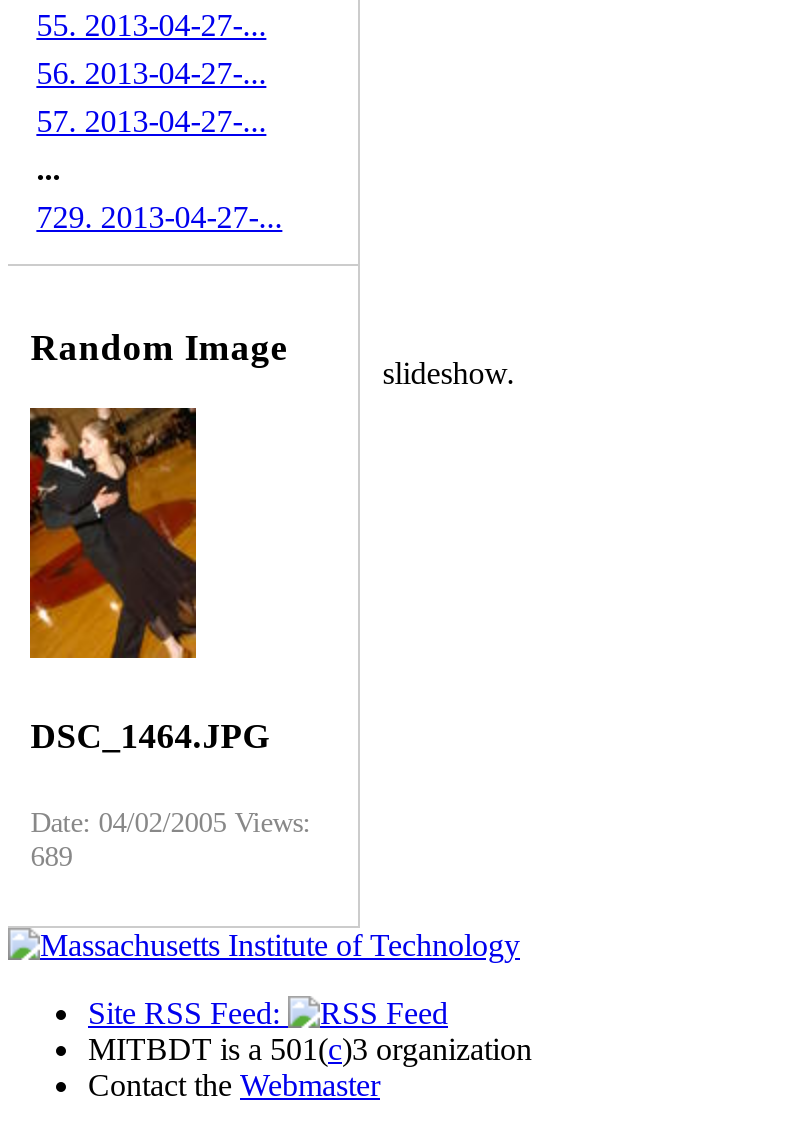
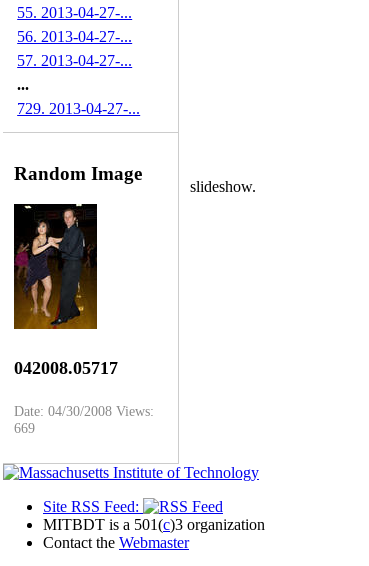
[28,406,270,756] [image] | DSC_1464.JPG -> [13,203,118,378] [image] | 042008.05717
[30,807,310,873] Date: 04/02/2005 Views: | 689 -> [14,403,154,436] Date: 04/30/2008 Views: | 669

